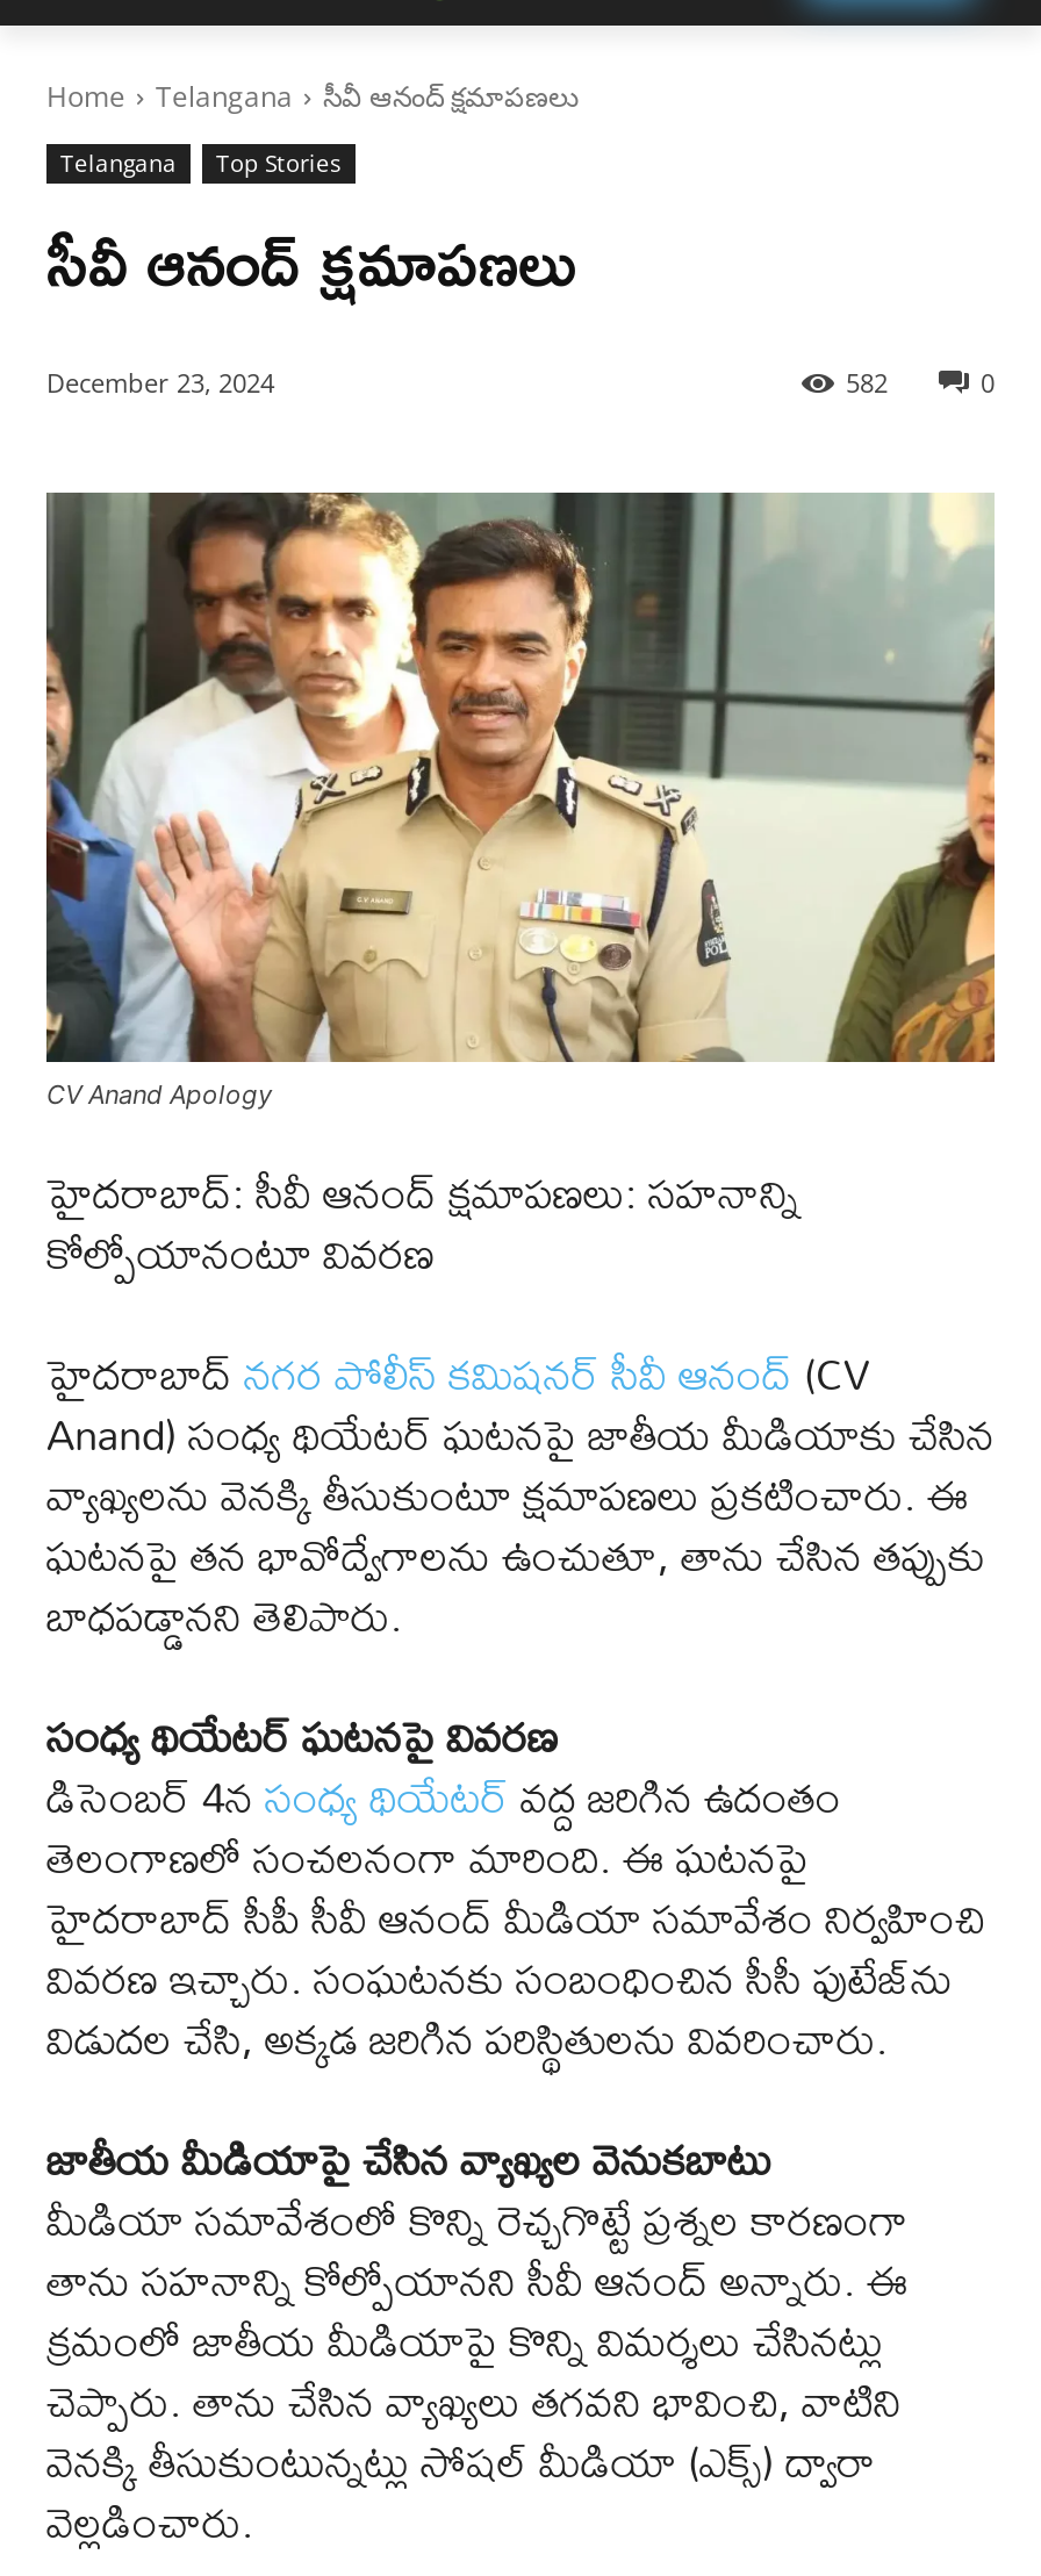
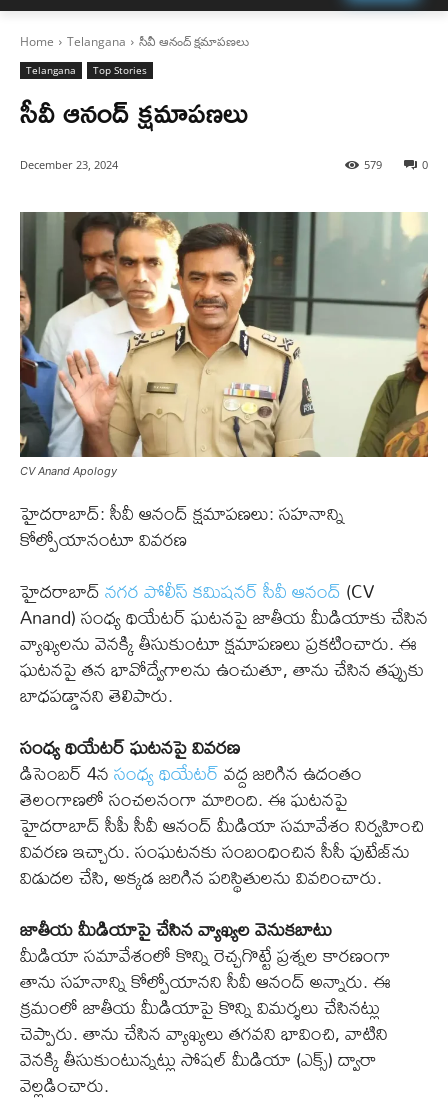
[846,365,888,400] 582 -> [364,157,382,172] 579

